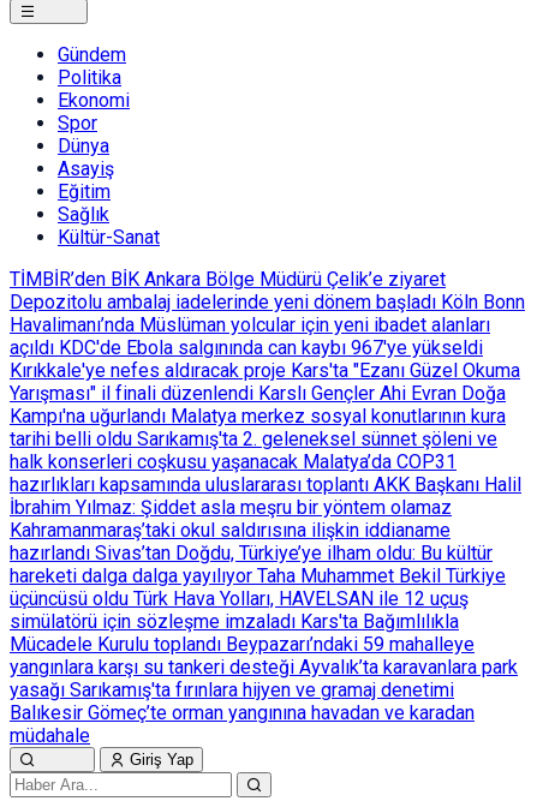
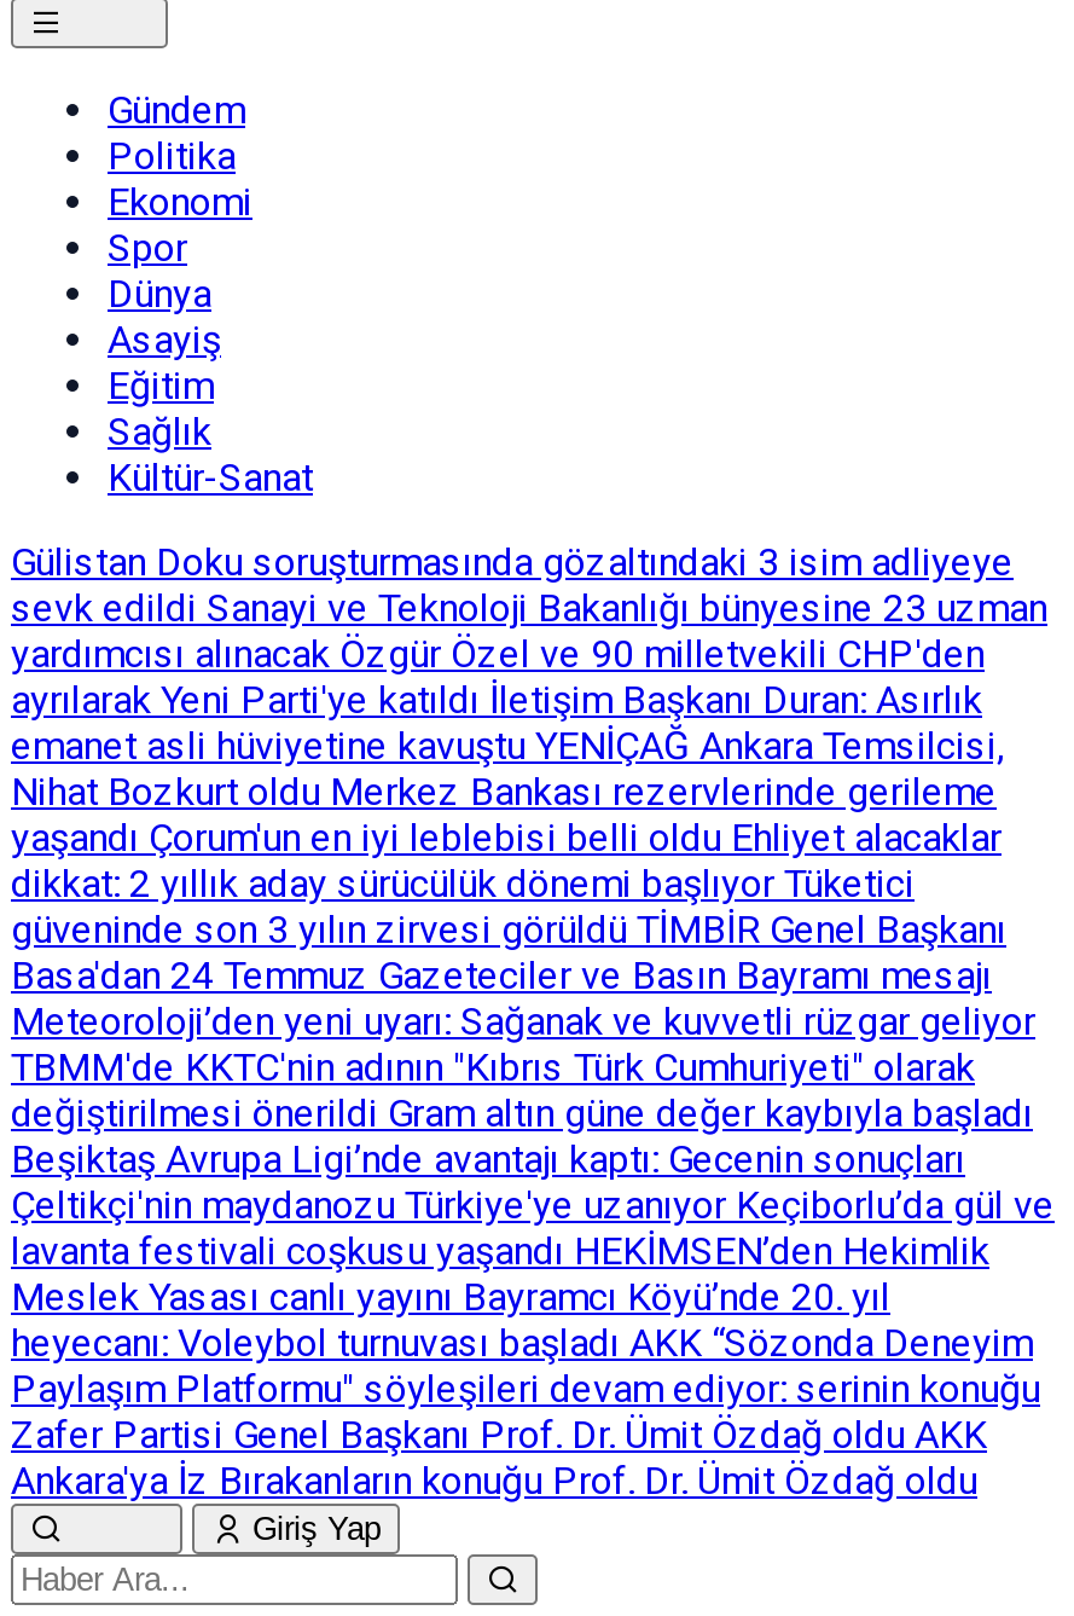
[10,268,525,747] TİMBİR’den BİK Ankara Bölge Müdürü Çelik’e ziyaret | Depozitolu ambalaj iadelerinde yeni dönem başladı Köln Bonn | Havalimanı’nda Müslüman yolcular için yeni ibadet alanları | açıldı KDC'de Ebola salgınında can kaybı 967'ye yükseldi | Kırıkkale'ye nefes aldıracak proje Kars'ta "Ezanı Güzel Okuma | Yarışması" il finali düzenlendi Karslı Gençler Ahi Evran Doğa | Kampı'na uğurlandı Malatya merkez sosyal konutlarının kura | tarihi belli oldu Sarıkamış'ta 2. geleneksel sünnet şöleni ve | halk konserleri coşkusu yaşanacak Malatya’da COP31 | hazırlıkları kapsamında uluslararası toplantı AKK Başkanı Halil | İbrahim Yılmaz: Şiddet asla meşru bir yöntem olamaz | Kahramanmaraş’taki okul saldırısına ilişkin iddianame | hazırlandı Sivas’tan Doğdu, Türkiye’ye ilham oldu: Bu kültür | hareketi dalga dalga yayılıyor Taha Muhammet Bekil Türkiye | üçüncüsü oldu Türk Hava Yolları, HAVELSAN ile 12 uçuş | simülatörü için sözleşme imzaladı Kars'ta Bağımlılıkla | Mücadele Kurulu toplandı Beypazarı’ndaki 59 mahalleye | yangınlara karşı su tankeri desteği Ayvalık’ta karavanlara park | yasağı Sarıkamış'ta fırınlara hijyen ve gramaj denetimi | Balıkesir Gömeç’te orman yangınına havadan ve karadan | müdahale -> [11,539,1055,1504] Gülistan Doku soruşturmasında gözaltındaki 3 isim adliyeye | sevk edildi Sanayi ve Teknoloji Bakanlığı bünyesine 23 uzman | yardımcısı alınacak Özgür Özel ve 90 milletvekili CHP'den | ayrılarak Yeni Parti'ye katıldı İletişim Başkanı Duran: Asırlık | emanet asli hüviyetine kavuştu YENİÇAĞ Ankara Temsilcisi, | Nihat Bozkurt oldu Merkez Bankası rezervlerinde gerileme | yaşandı Çorum'un en iyi leblebisi belli oldu Ehliyet alacaklar | dikkat: 2 yıllık aday sürücülük dönemi başlıyor Tüketici | güveninde son 3 yılın zirvesi görüldü TİMBİR Genel Başkanı | Basa'dan 24 Temmuz Gazeteciler ve Basın Bayramı mesajı | Meteoroloji’den yeni uyarı: Sağanak ve kuvvetli rüzgar geliyor | TBMM'de KKTC'nin adının "Kıbrıs Türk Cumhuriyeti" olarak | değiştirilmesi önerildi Gram altın güne değer kaybıyla başladı | Beşiktaş Avrupa Ligi’nde avantajı kaptı: Gecenin sonuçları | Çeltikçi'nin maydanozu Türkiye'ye uzanıyor Keçiborlu’da gül ve | lavanta festivali coşkusu yaşandı HEKİMSEN’den Hekimlik | Meslek Yasası canlı yayını Bayramcı Köyü’nde 20. yıl | heyecanı: Voleybol turnuvası başladı AKK “Sözonda Deneyim | Paylaşım Platformu" söyleşileri devam ediyor: serinin konuğu | Zafer Partisi Genel Başkanı Prof. Dr. Ümit Özdağ oldu AKK | Ankara'ya İz Bırakanların konuğu Prof. Dr. Ümit Özdağ oldu

